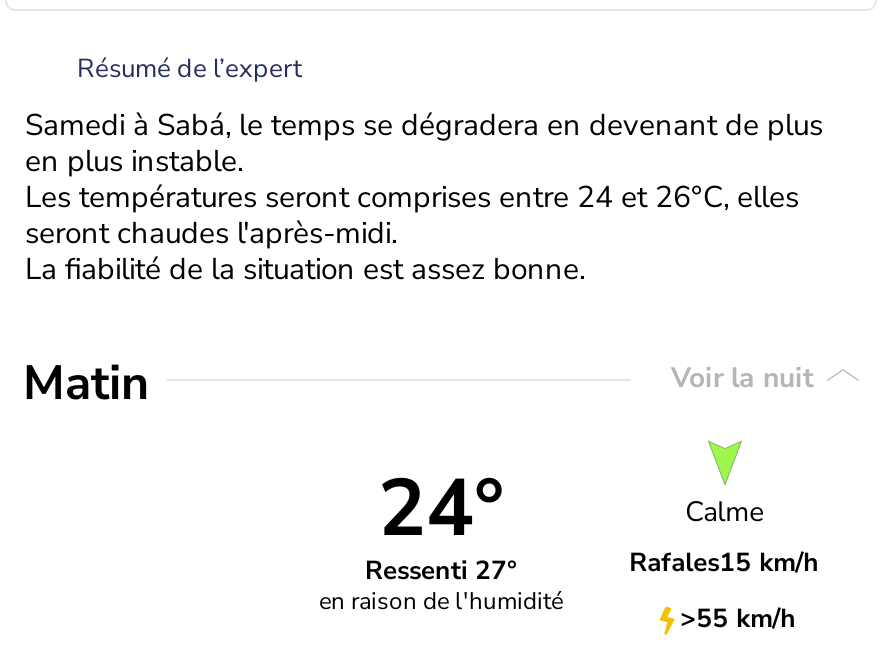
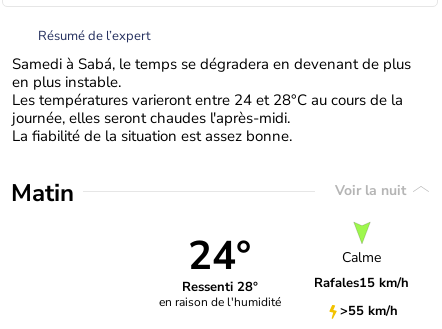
[25,177,799,253] Les températures seront comprises entre 24 et 26°C, elles | seront chaudes l'après-midi. -> [12,90,403,128] Les températures varieront entre 24 et 28°C au cours de la | journée, elles seront chaudes l'après-midi.
[365,554,517,590] Ressenti 27° -> [182,278,258,296] Ressenti 28°

